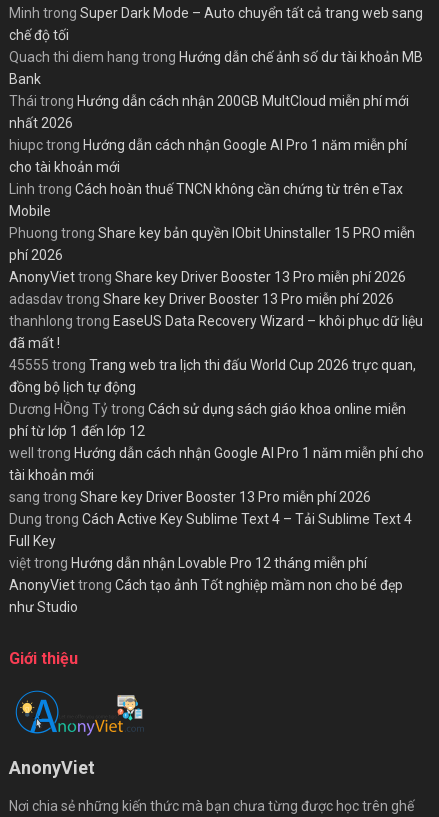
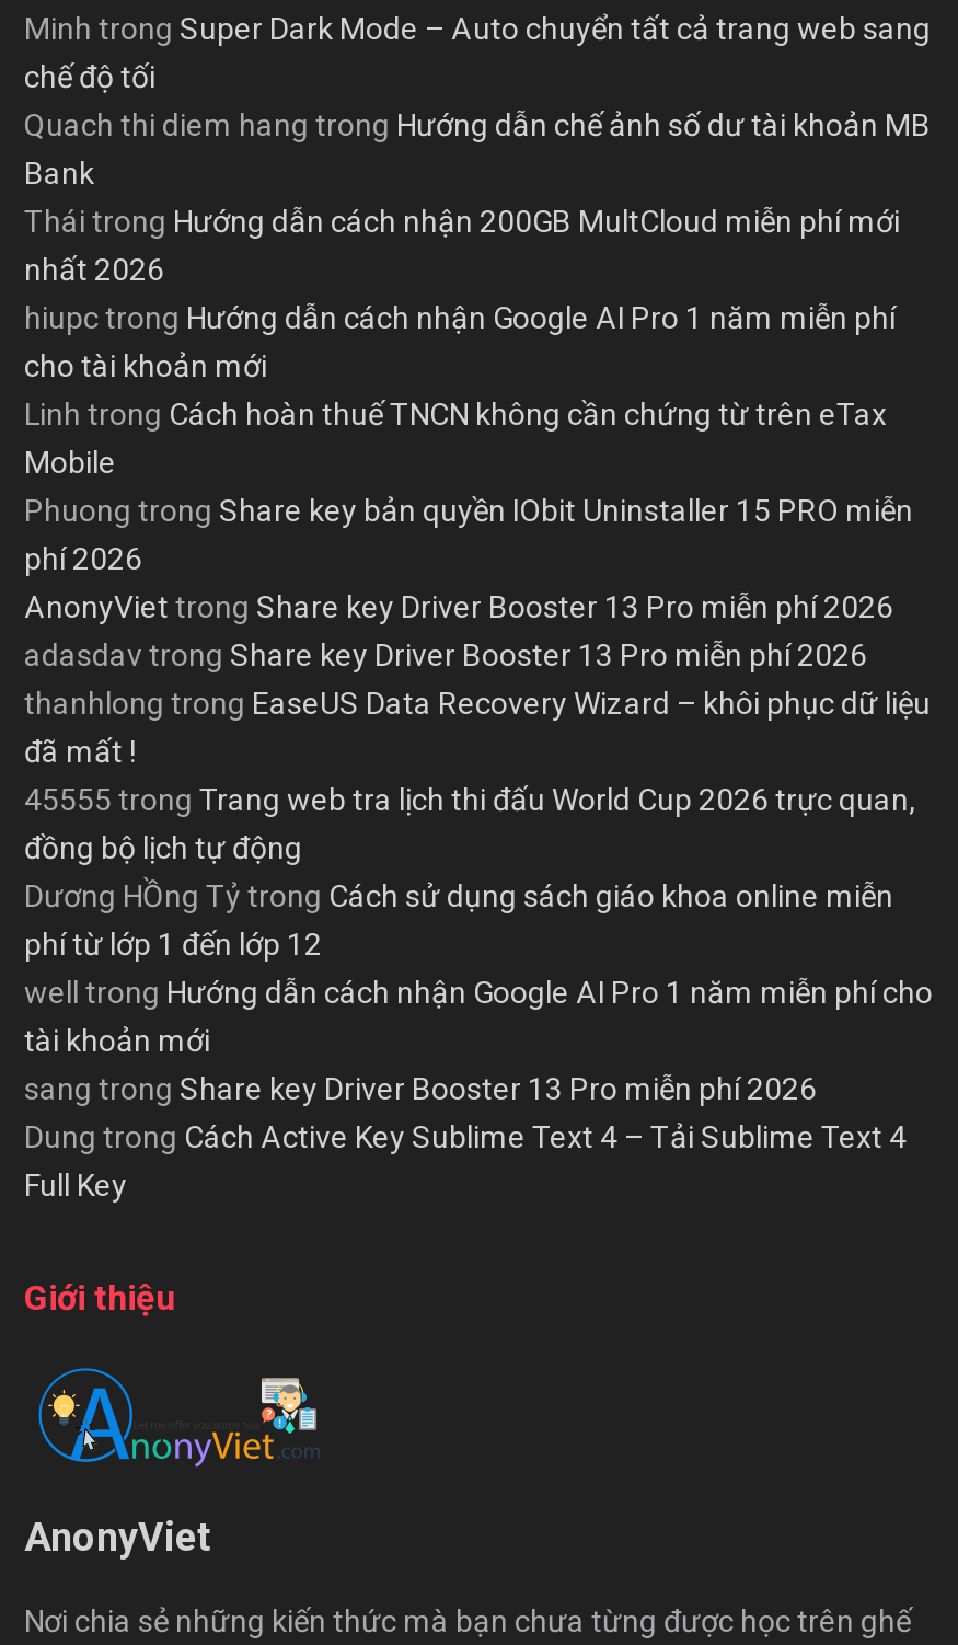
[9,554,403,614] việt trong Hướng dẫn nhận Lovable Pro 12 tháng miễn phí | AnonyViet trong Cách tạo ảnh Tốt nghiệp mầm non cho bé đẹp | như Studio -> none

